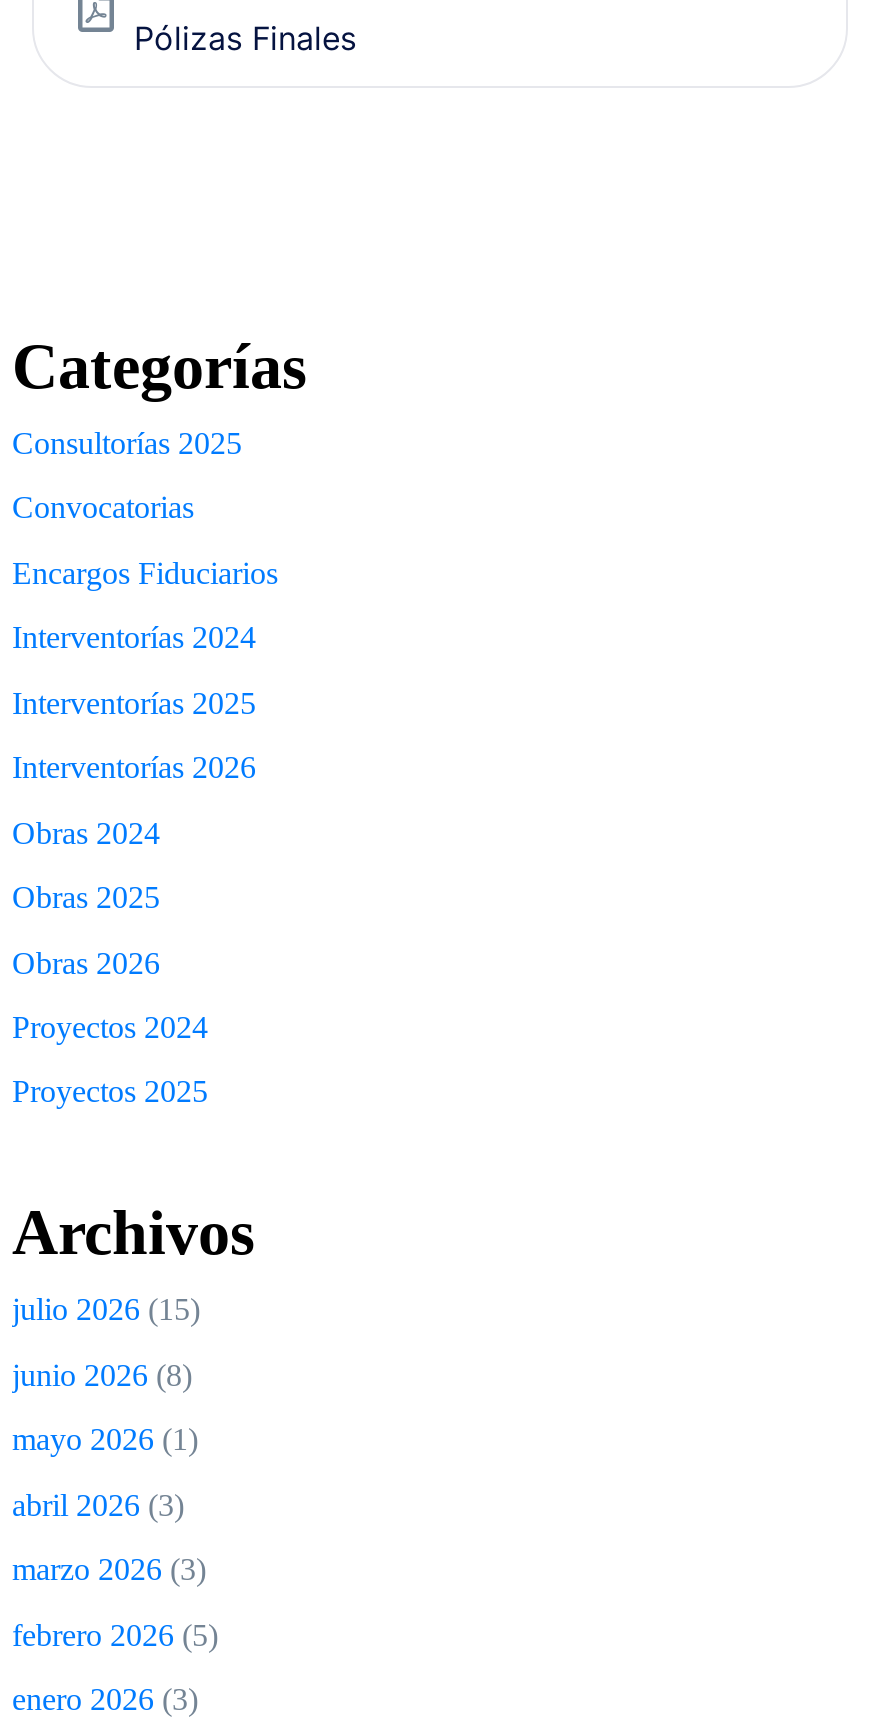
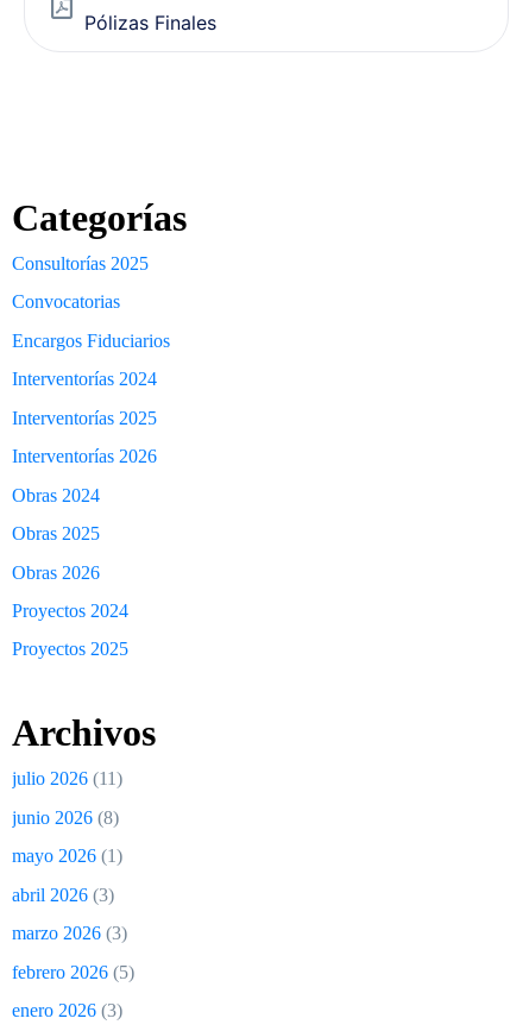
[12,1293,200,1327] julio 2026 (15) -> [12,769,122,789] julio 2026 (11)

